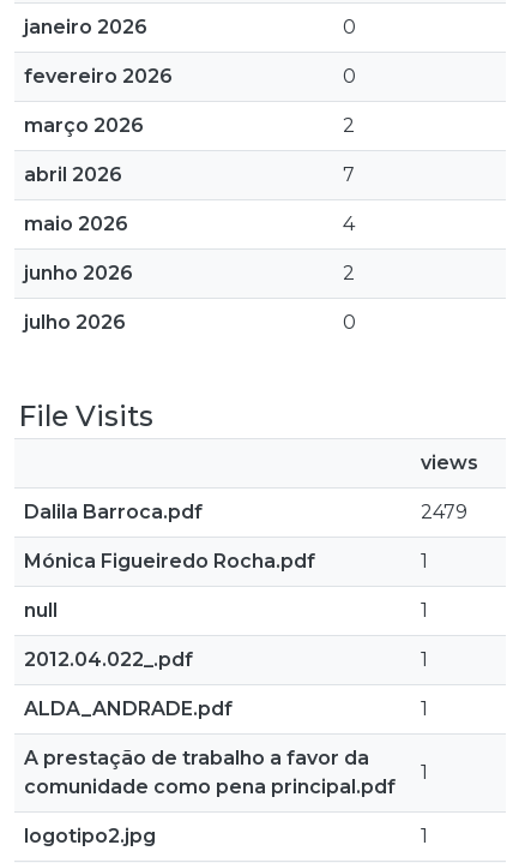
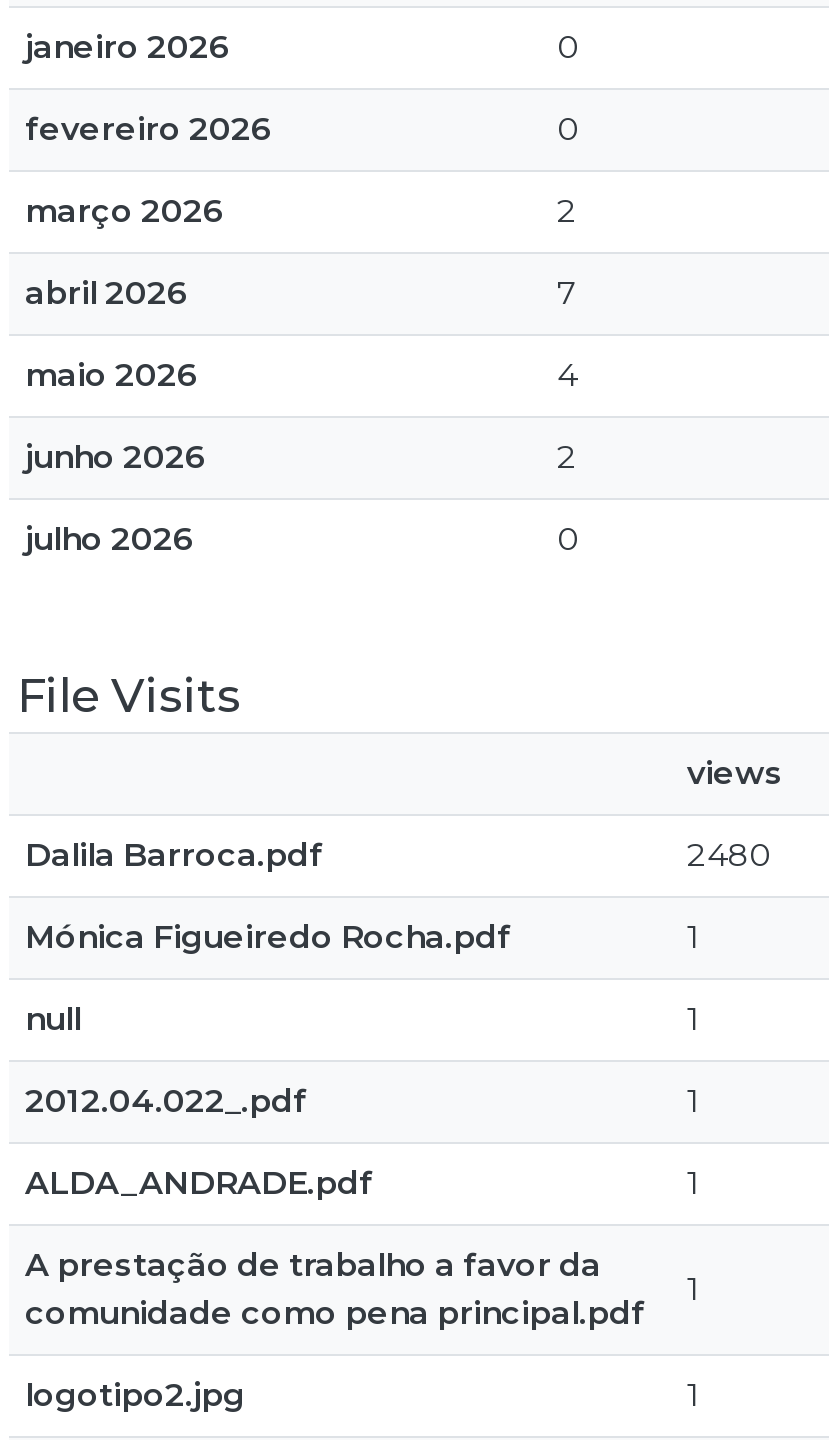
[421,501,467,523] 2479 -> [687,836,771,874] 2480

